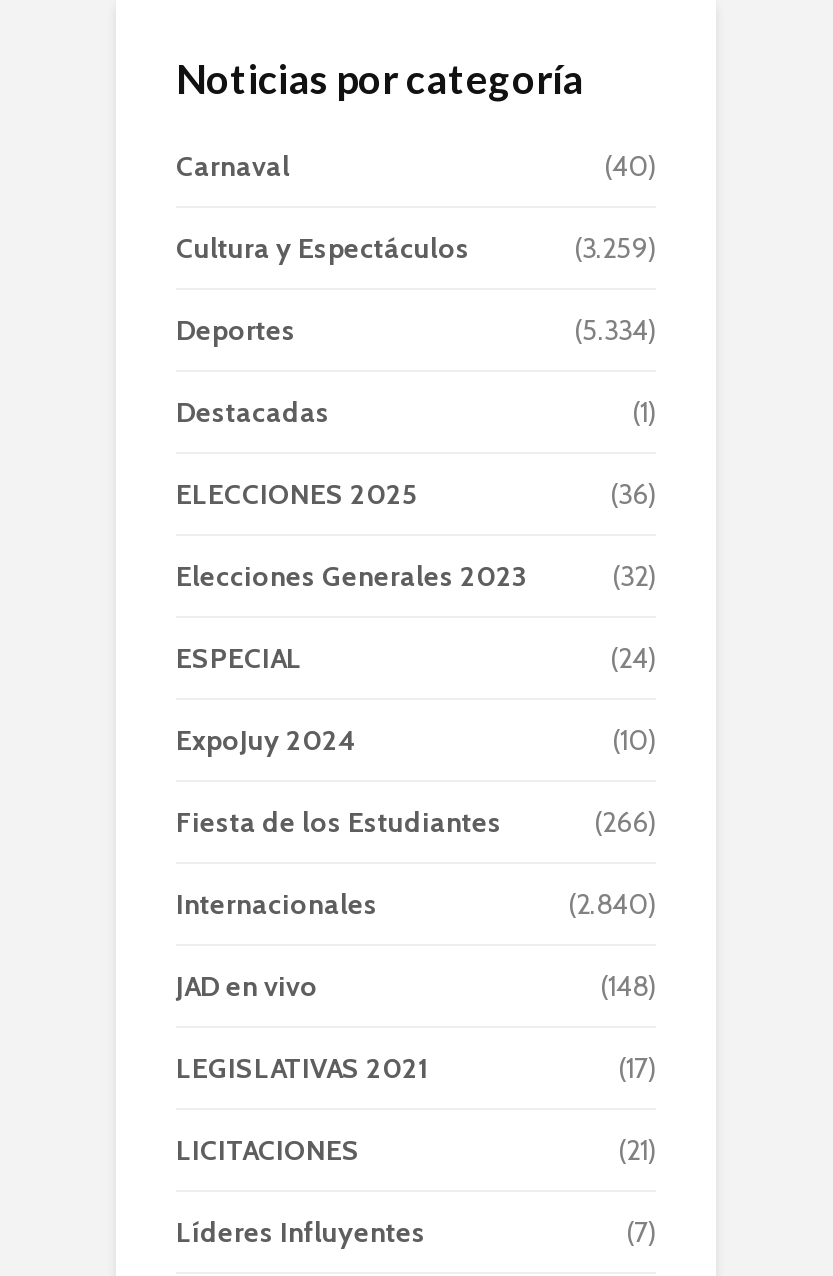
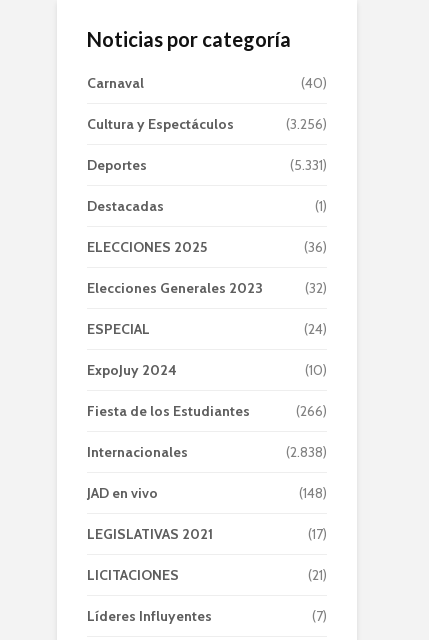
[574,230,656,266] (3.259) -> [286,115,327,133] (3.256)
[574,312,656,348] (5.334) -> [290,156,327,174] (5.331)
[568,886,656,922] (2.840) -> [286,443,327,461] (2.838)

